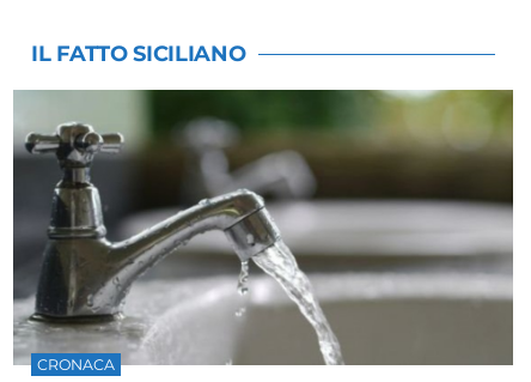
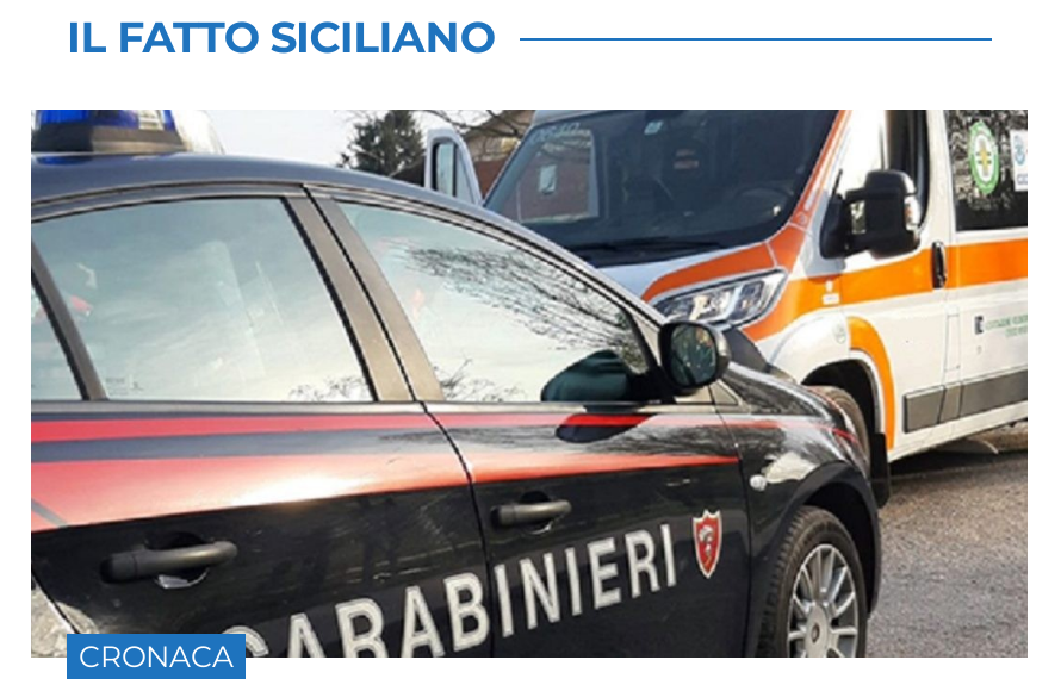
[12,89,514,366] [image] -> [29,107,1030,660] [image]

